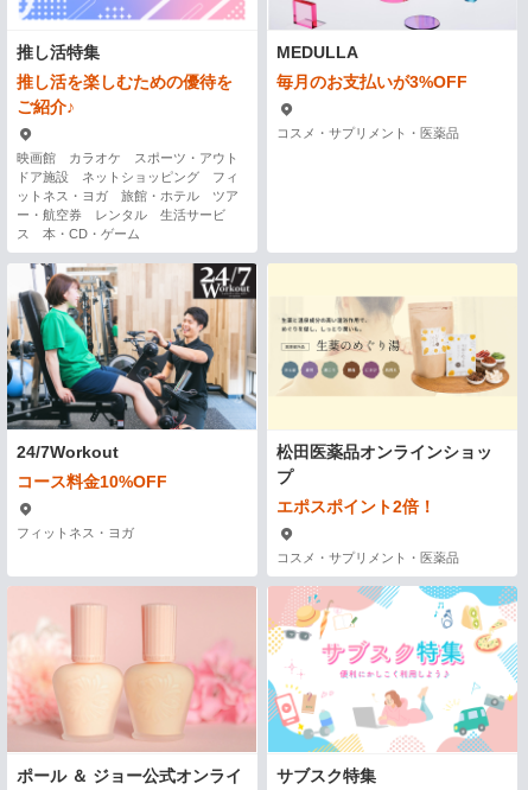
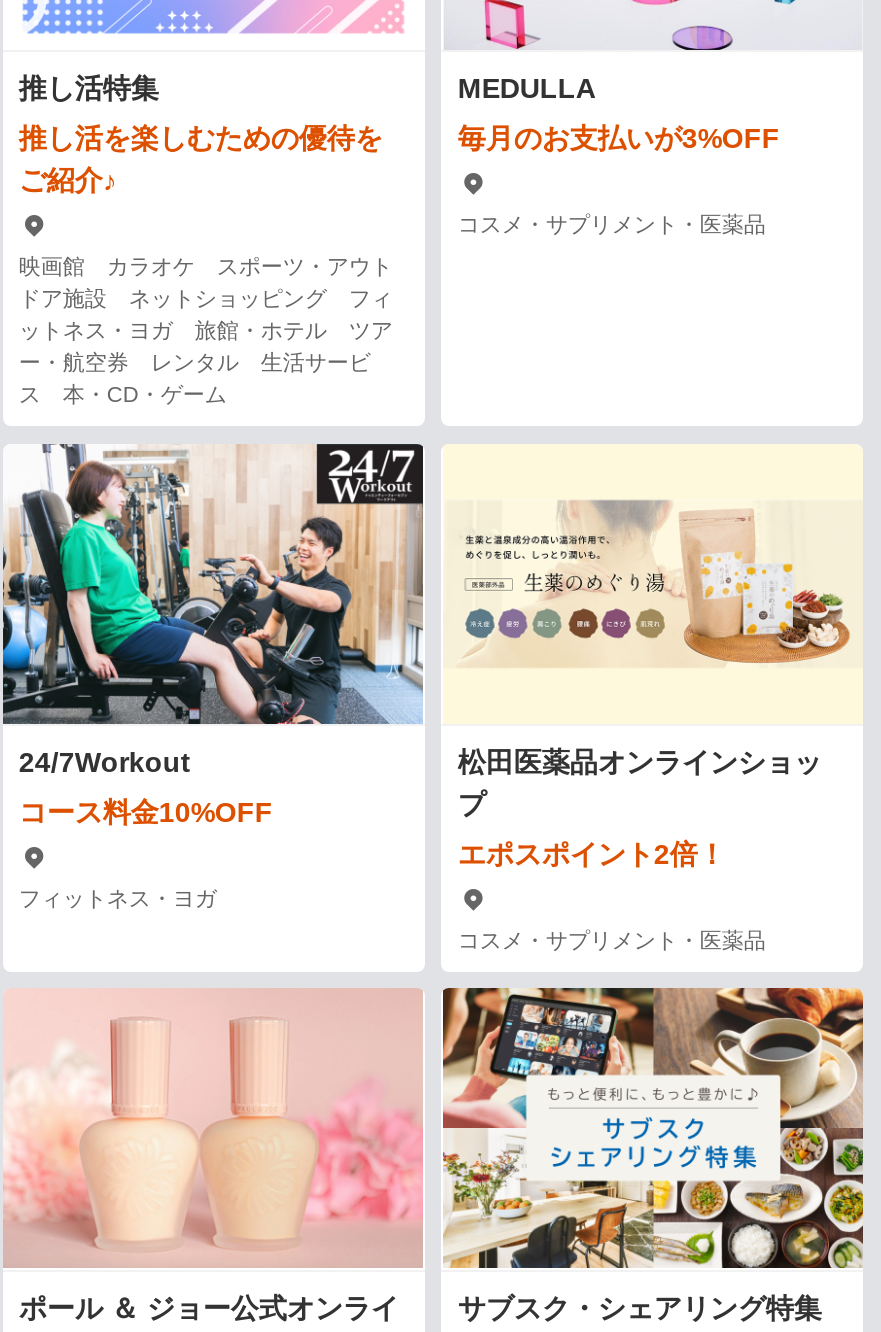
[267,585,517,785] [image] | サブスク特集 -> [441,986,865,1324] [image] | サブスク・シェアリング特集

